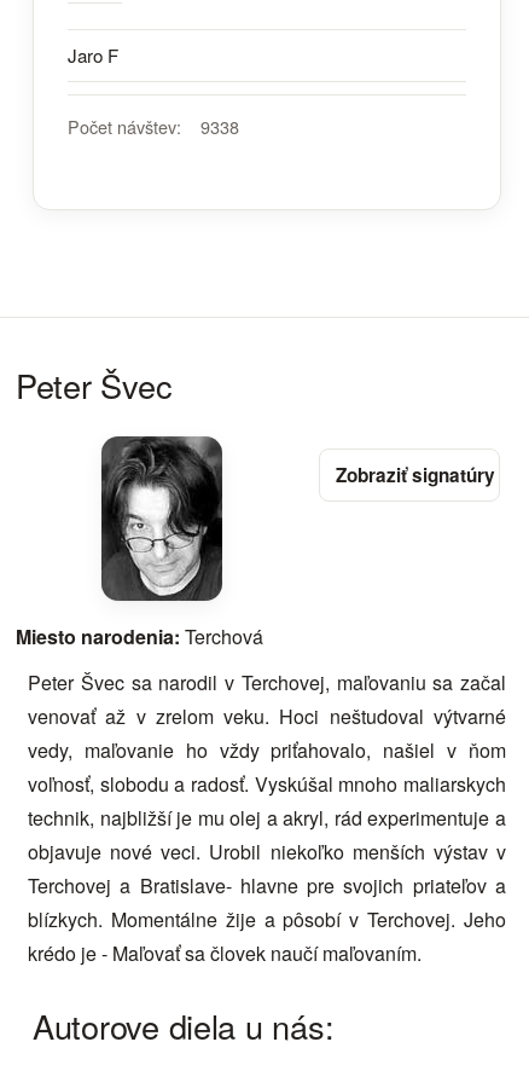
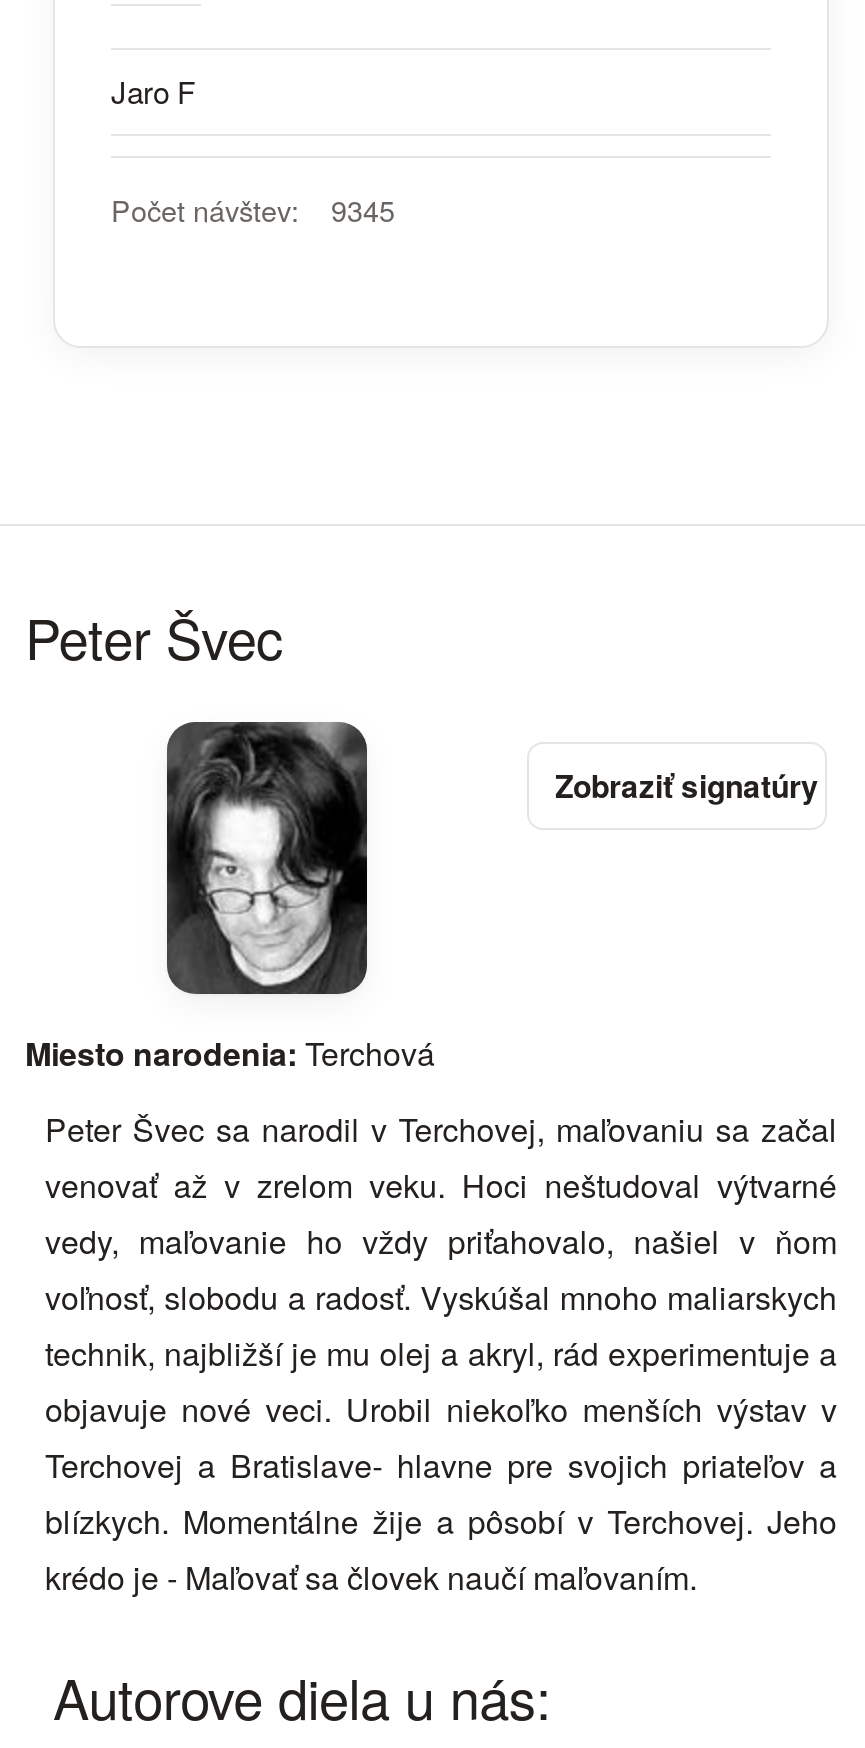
[68,114,239,139] Počet návštev: 9338 -> [111,188,395,230] Počet návštev: 9345

